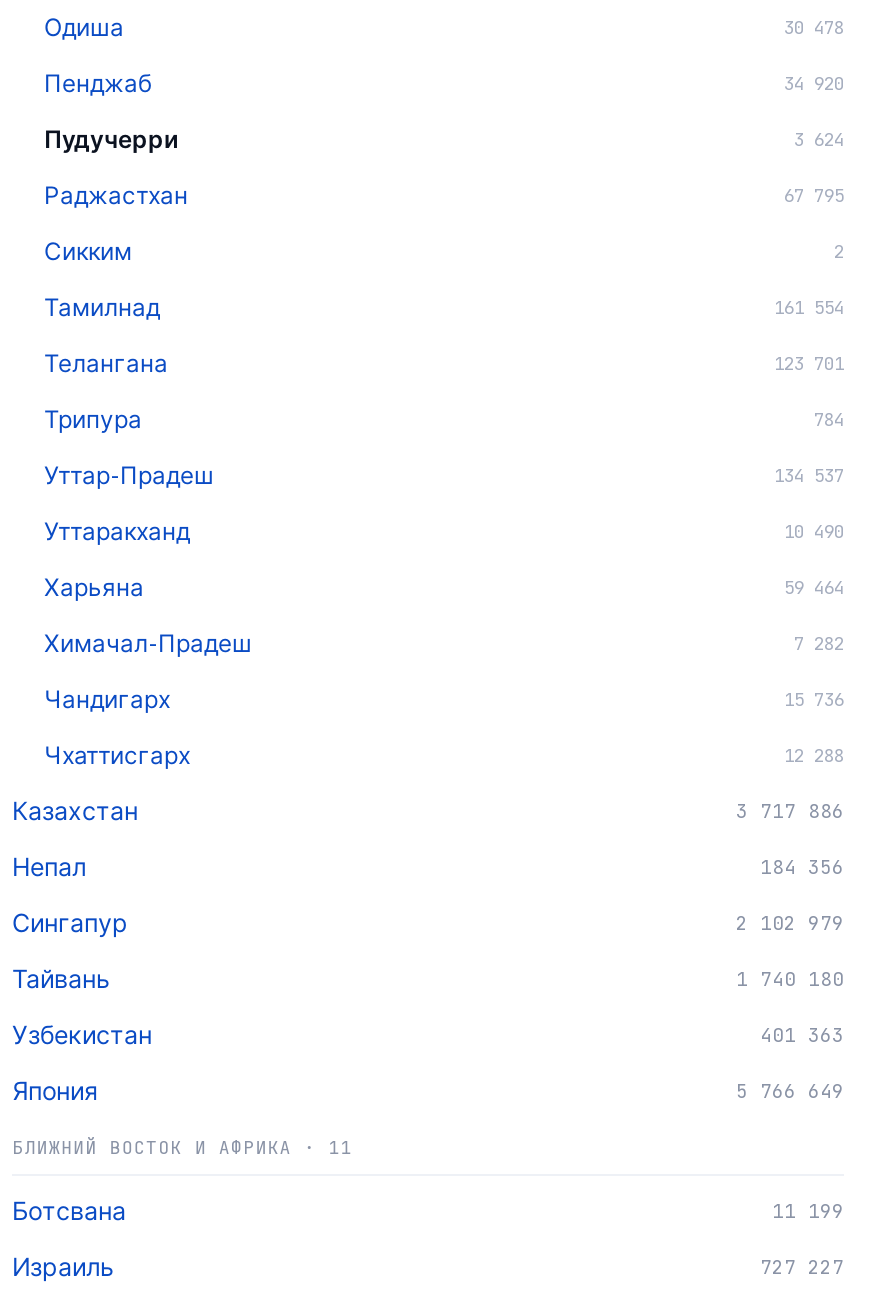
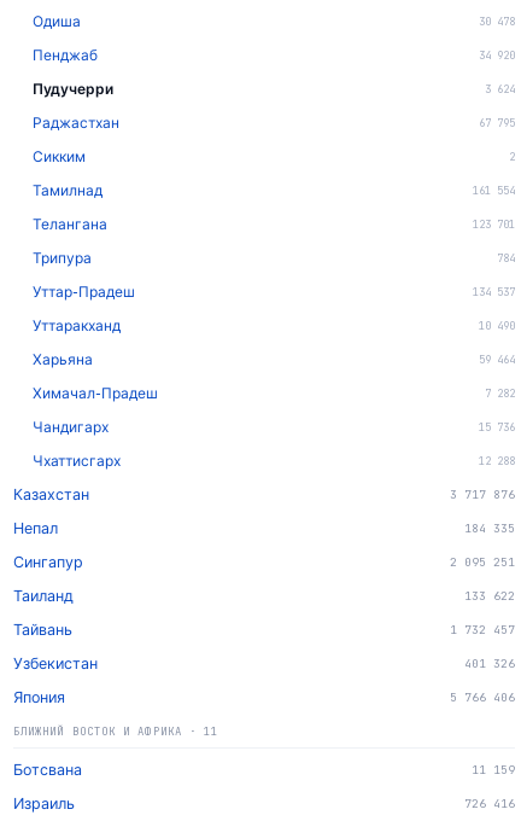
[736,798,844,824] 3 717 886 -> [450,487,515,502] 3 717 876
[760,854,844,880] 184 356 -> [464,520,515,536] 184 335
[736,910,844,936] 2 102 979 -> [13,554,515,605] 2 095 251 | Таиланд | 133 622
[736,966,844,992] 1 740 180 -> [450,622,515,637] 1 732 457
[760,1022,844,1048] 401 363 -> [464,656,515,671] 401 326
[736,1078,844,1104] 5 766 649 -> [450,689,515,705] 5 766 406
[772,1198,844,1224] 11 199 -> [472,762,515,778] 11 159
[760,1254,844,1280] 727 227 -> [464,796,515,811] 726 416

